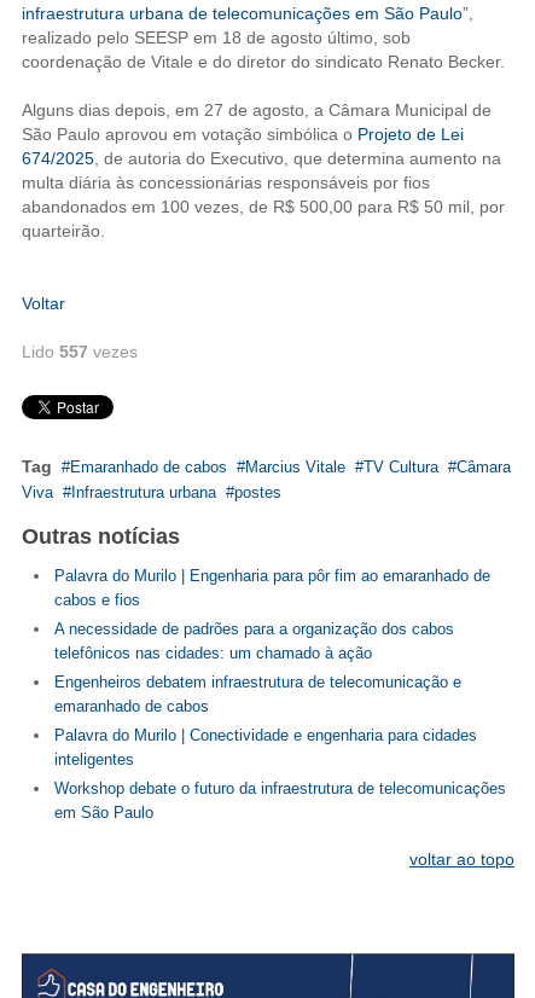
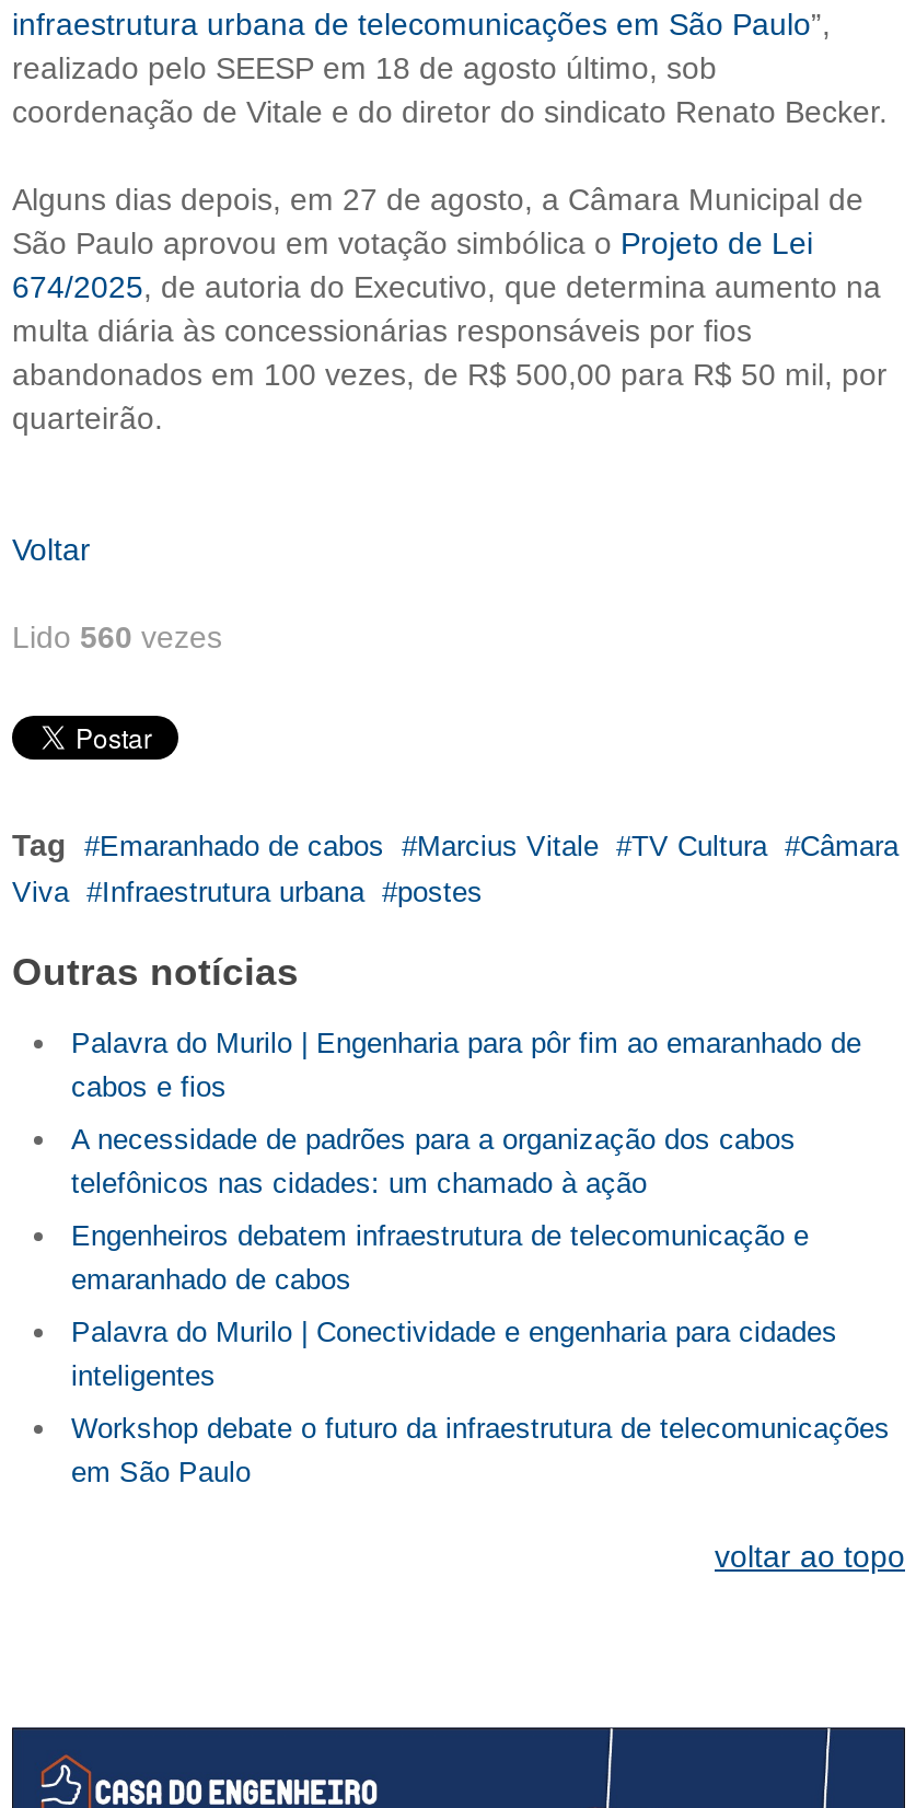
[22,342,138,361] Lido 557 vezes -> [12,619,222,654] Lido 560 vezes

